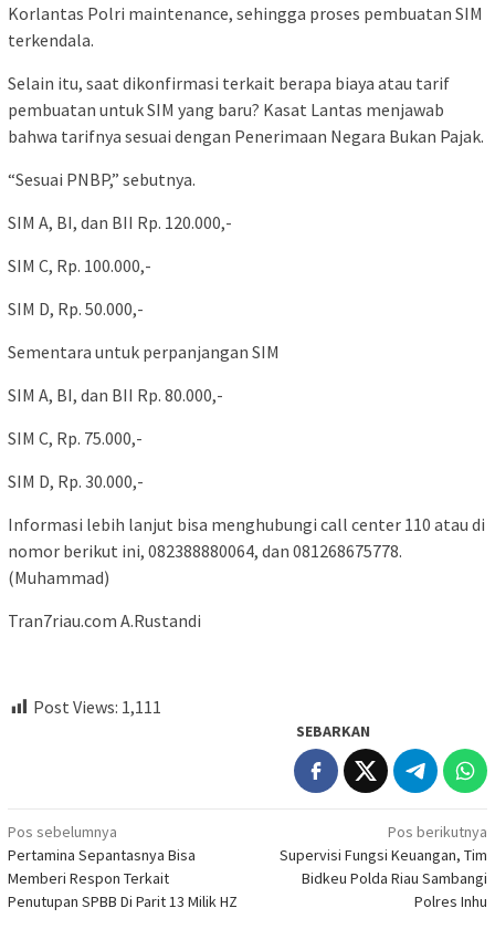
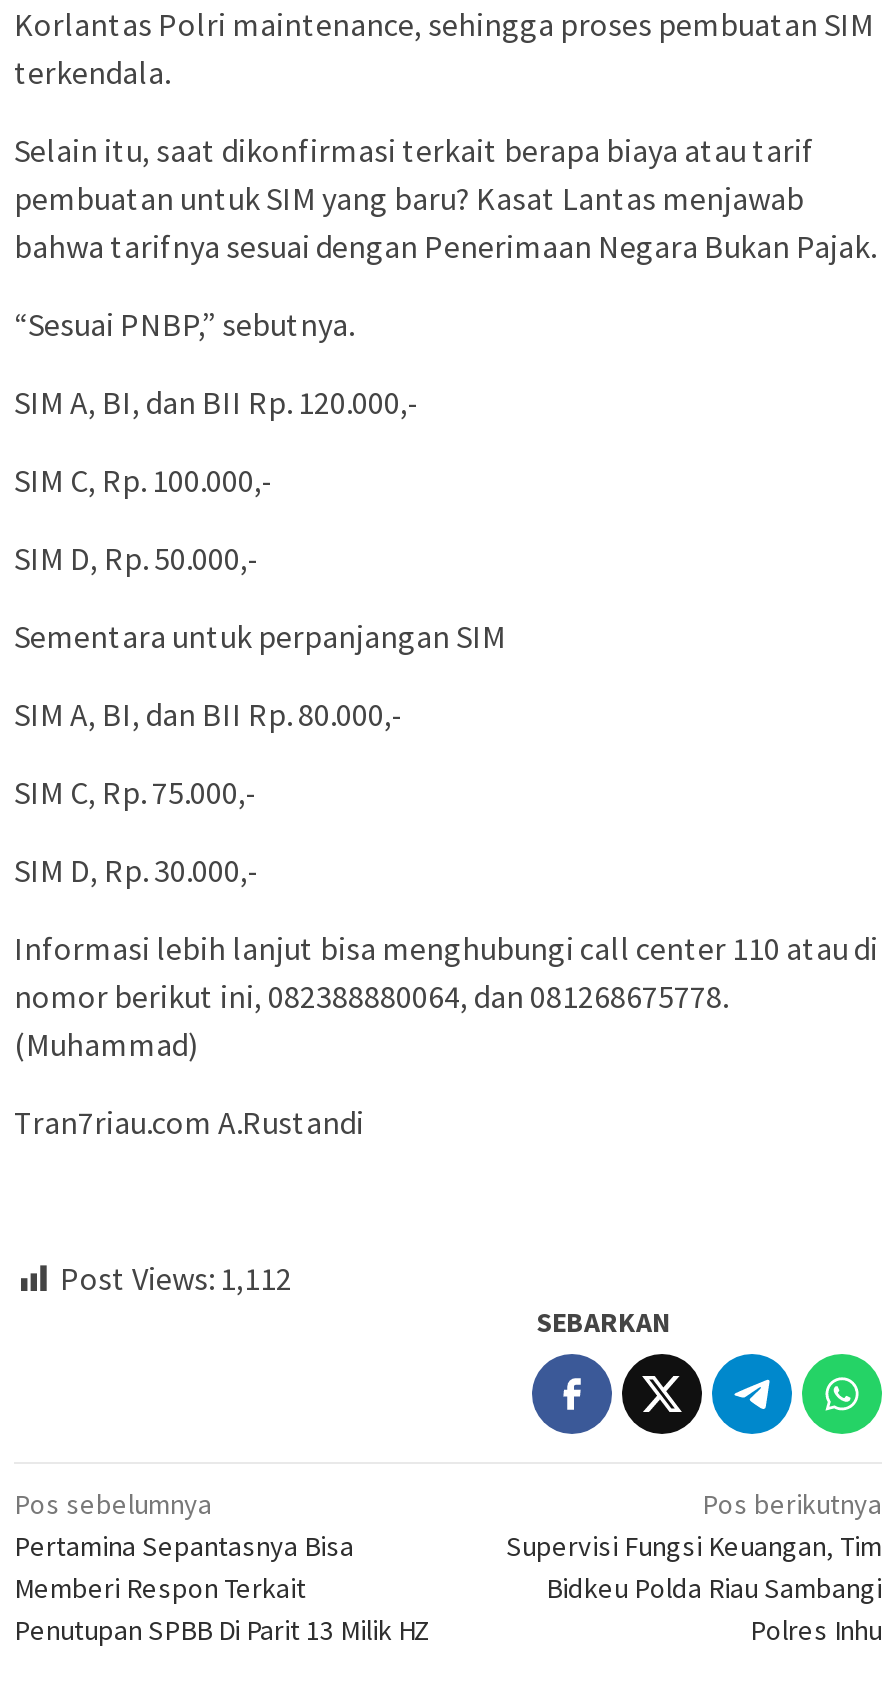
[33,696,161,718] Post Views: 1,111 -> [60,1258,292,1298] Post Views: 1,112

